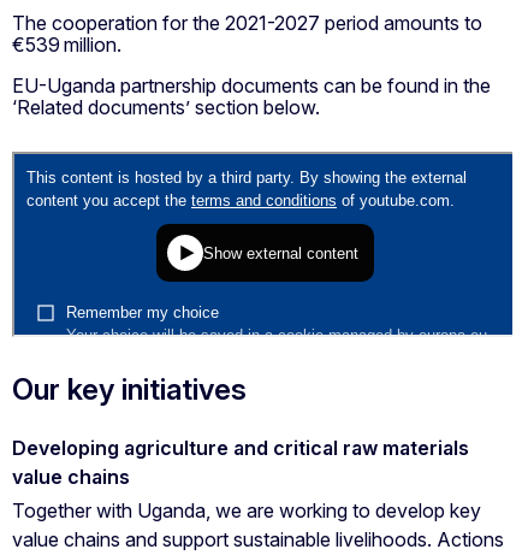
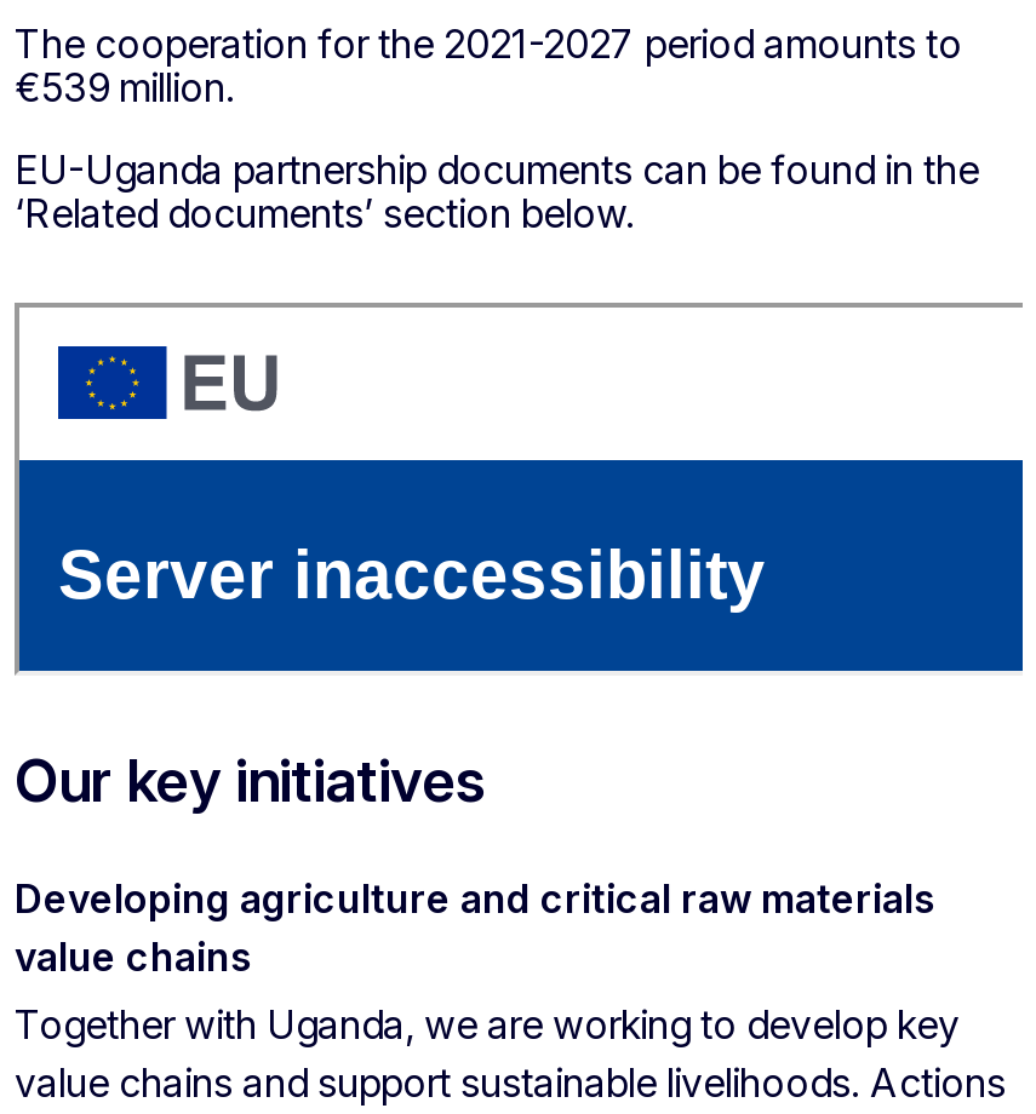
[13,153,514,336] [image] -> [19,308,1023,644] [image]

